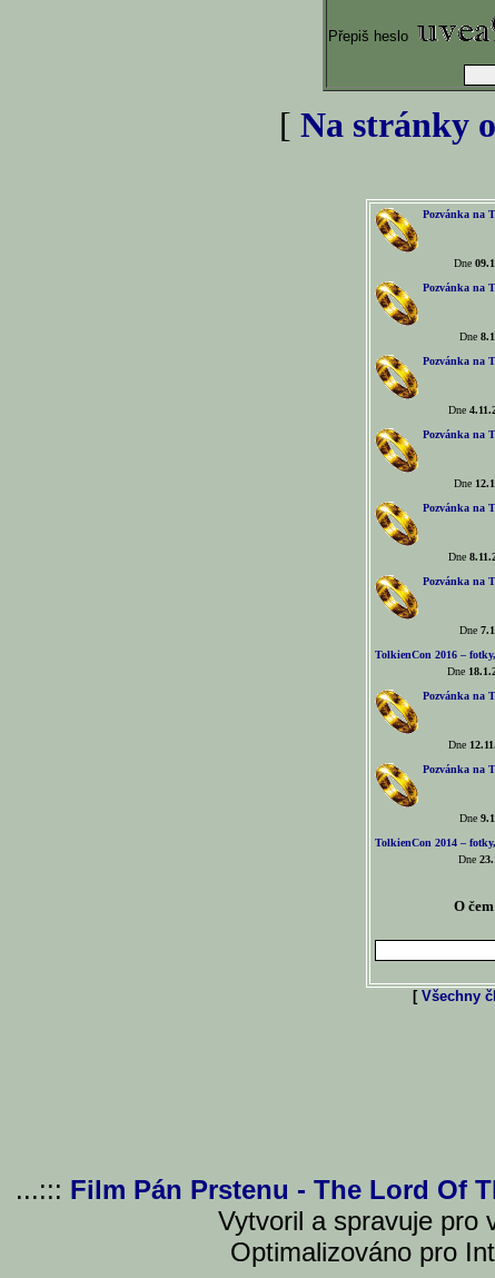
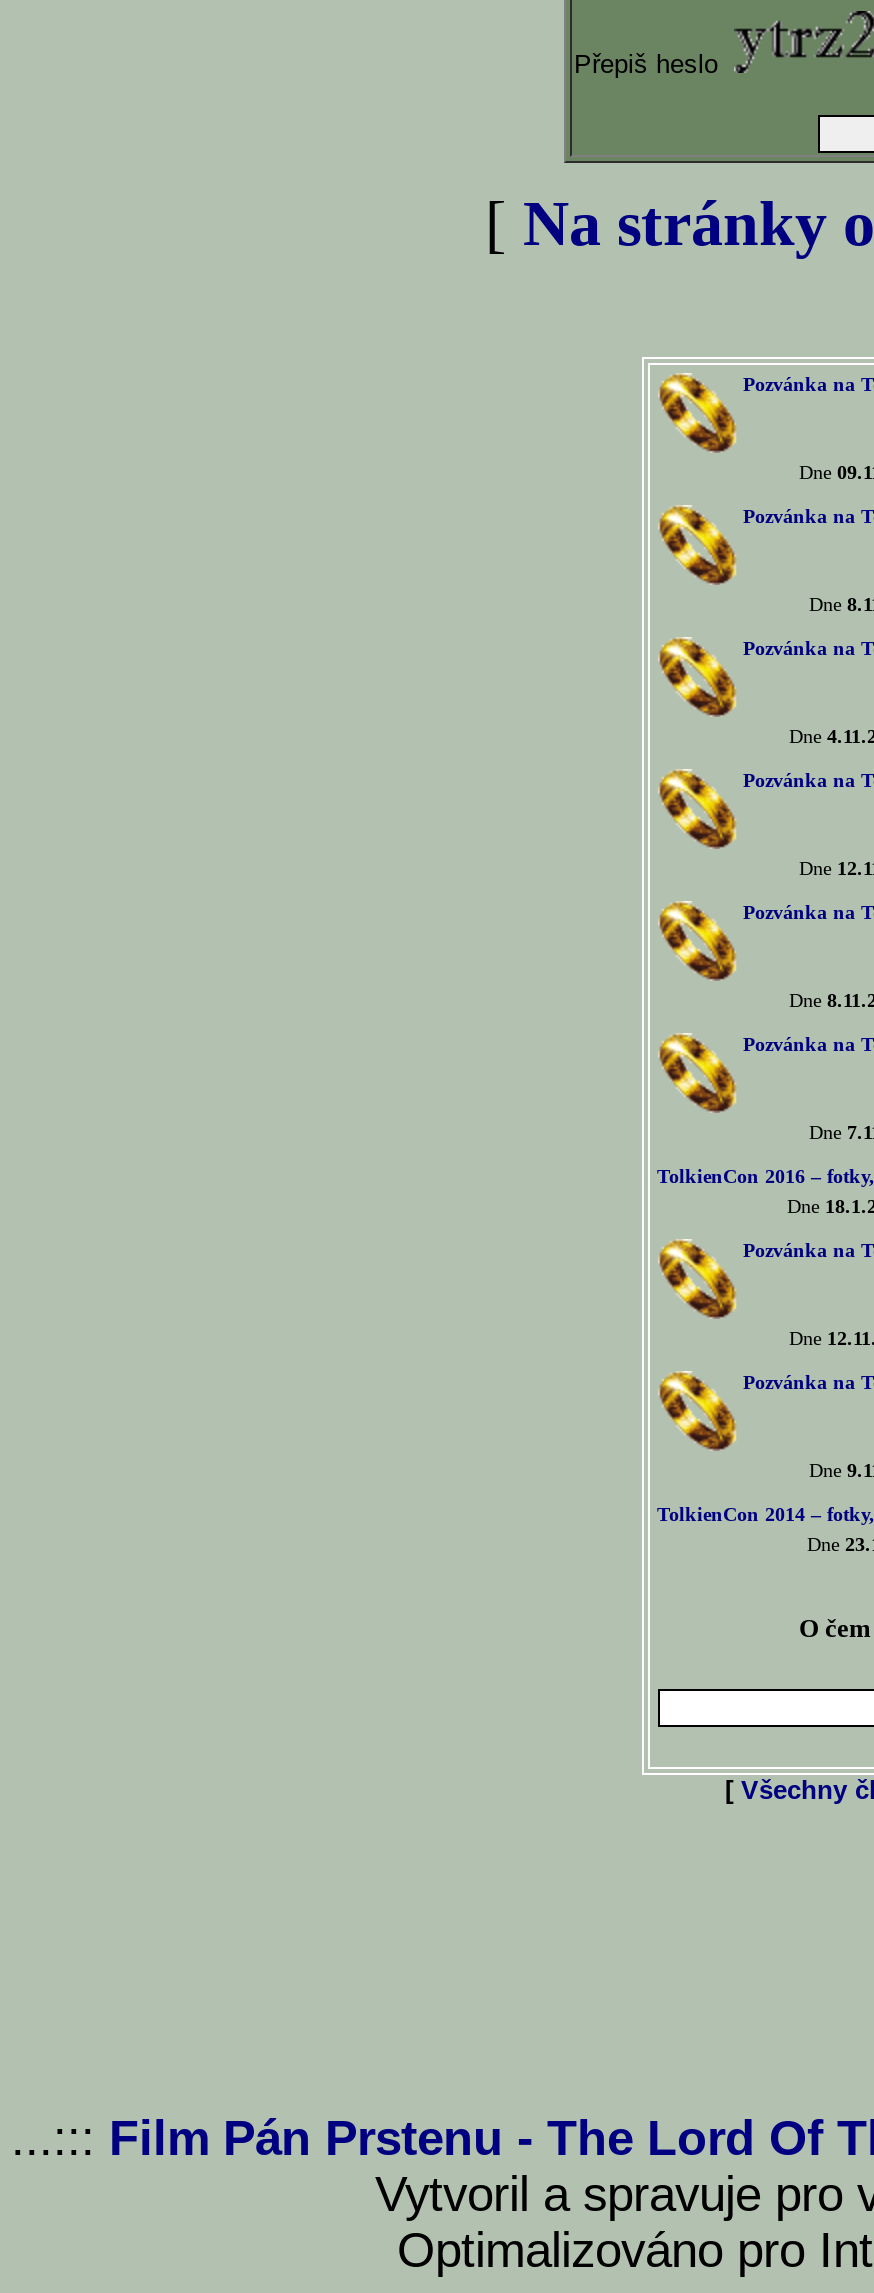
[417,7,492,42] [image] -> [734,9,868,73] [image]

